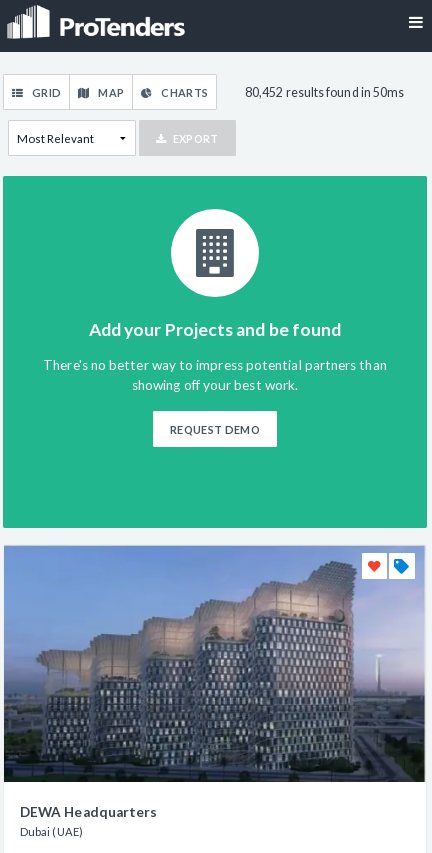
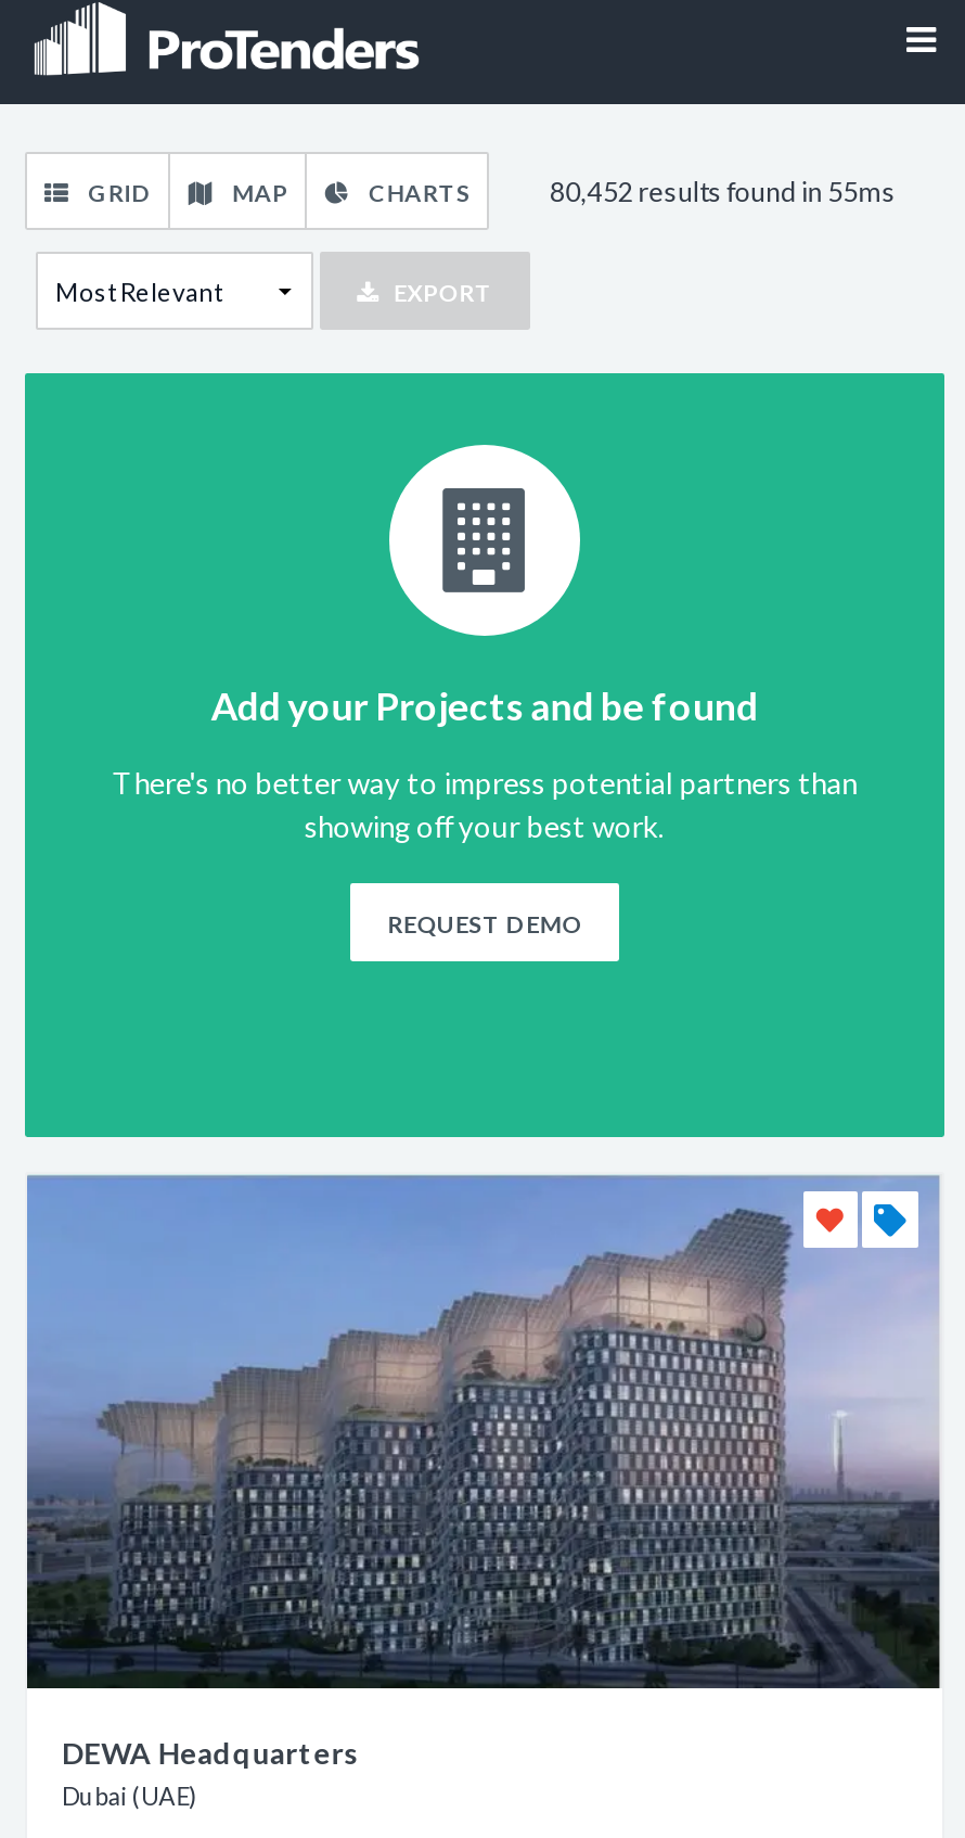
[245,85,404,100] 80,452 results found in 50ms -> [550,176,895,208] 80,452 results found in 55ms

